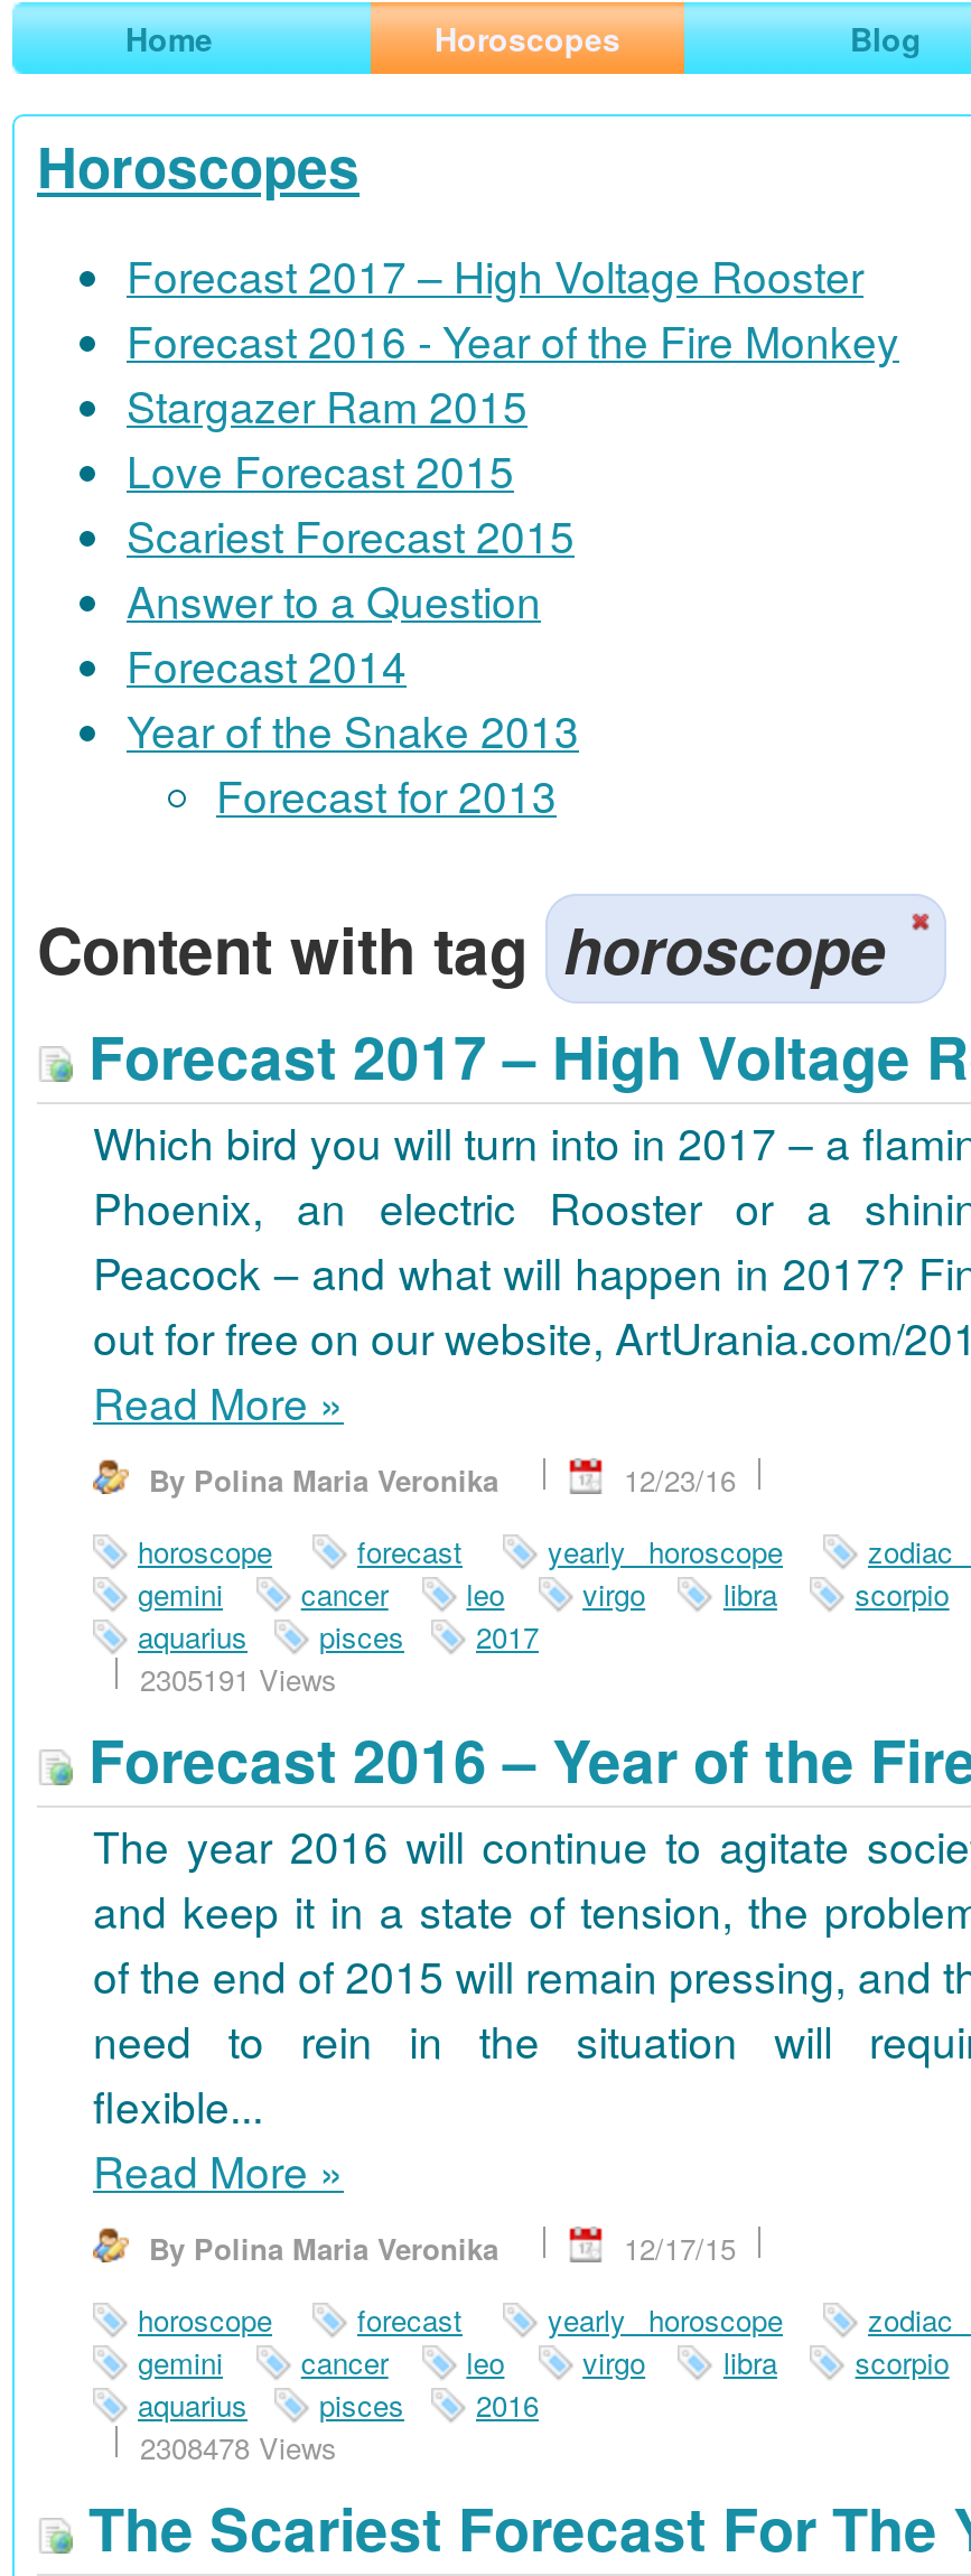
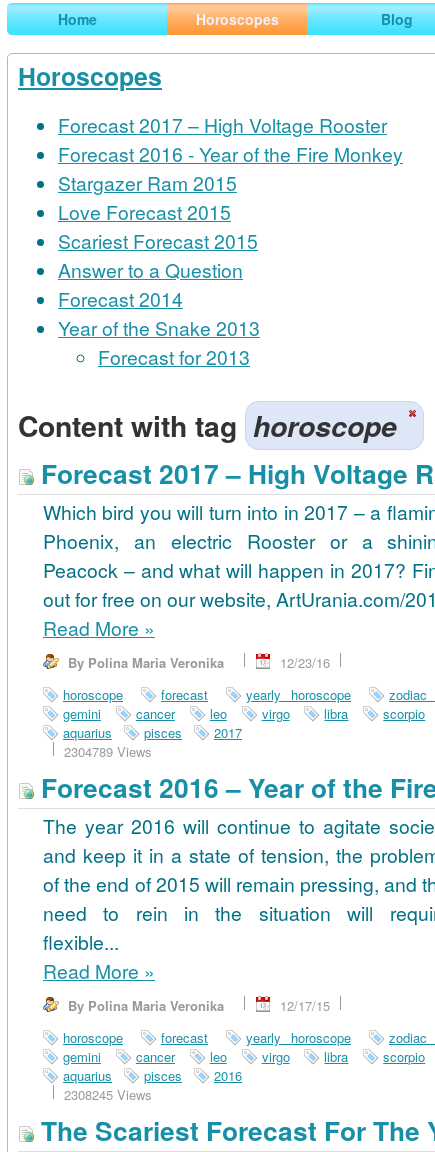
[140,1658,337,1700] 2305191 Views -> [64,742,152,761] 2304789 Views
[140,2426,337,2469] 2308478 Views -> [64,1085,152,1104] 2308245 Views

